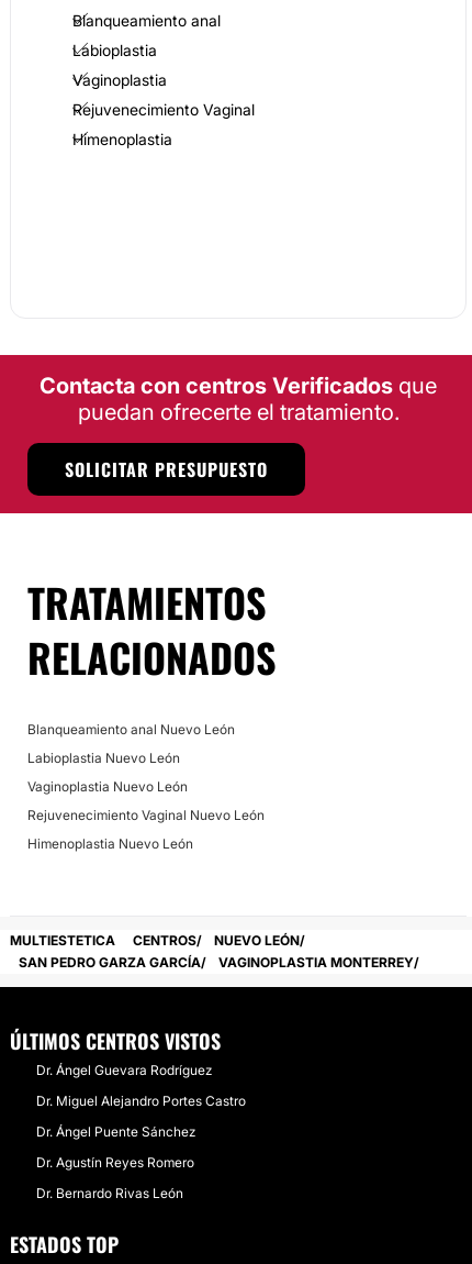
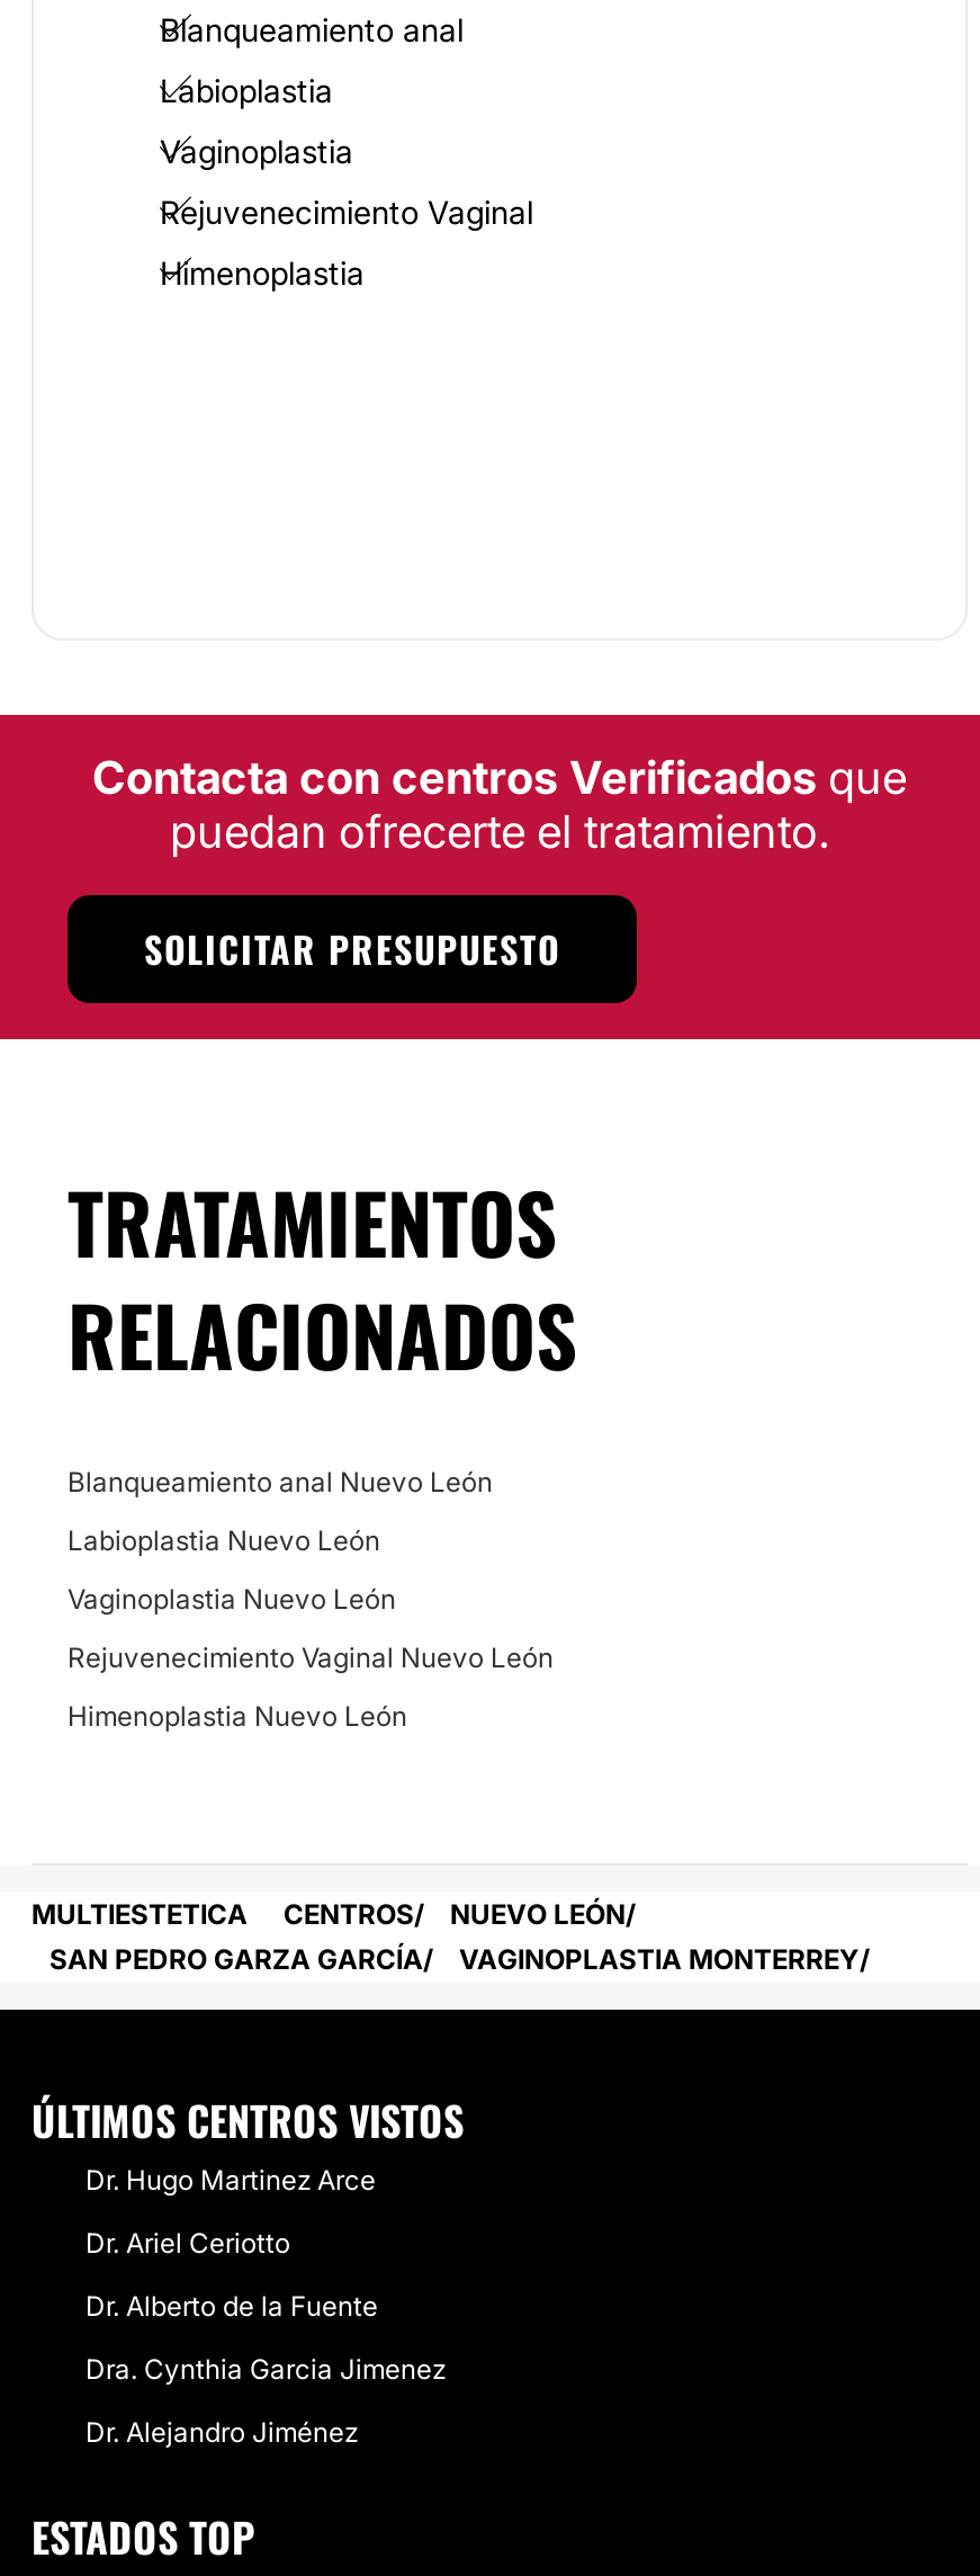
[36,1062,212,1078] Dr. Ángel Guevara Rodríguez -> [86,2163,376,2197] Dr. Hugo Martinez Arce
[36,1093,246,1109] Dr. Miguel Alejandro Portes Castro -> [86,2226,290,2260] Dr. Ariel Ceriotto
[36,1123,195,1140] Dr. Ángel Puente Sánchez -> [86,2289,378,2323] Dr. Alberto de la Fuente
[36,1154,194,1171] Dr. Agustín Reyes Romero -> [86,2352,446,2386] Dra. Cynthia Garcia Jimenez
[36,1185,183,1201] Dr. Bernardo Rivas León -> [86,2415,358,2449] Dr. Alejandro Jiménez

